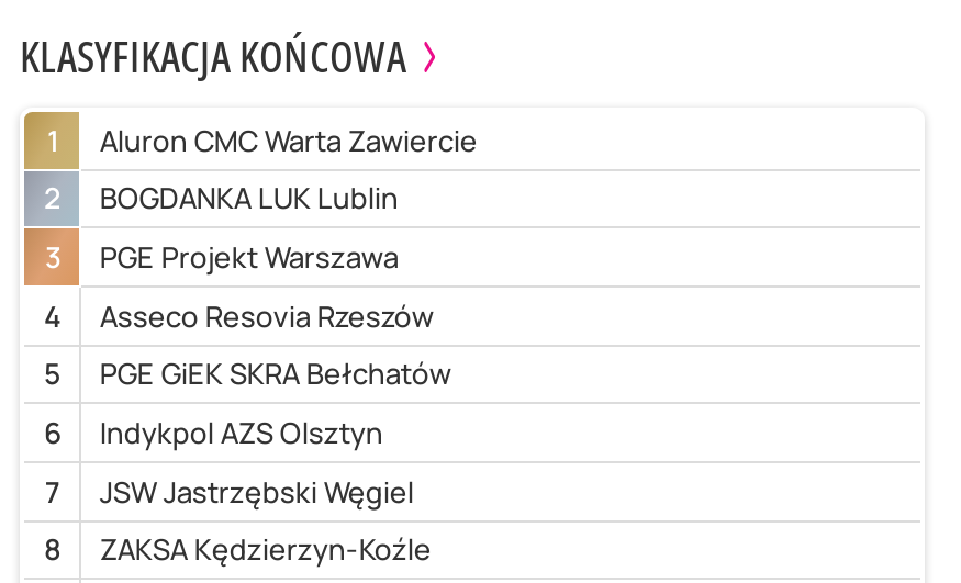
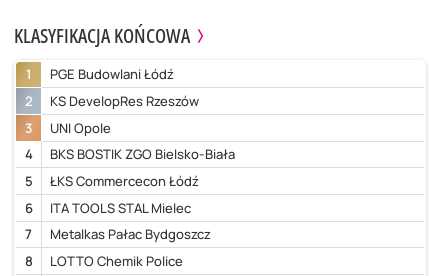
[100,121,477,160] Aluron CMC Warta Zawiercie -> [50,65,174,83] PGE Budowlani Łódź
[100,179,398,219] BOGDANKA LUK Lublin -> [50,92,199,110] KS DevelopRes Rzeszów
[100,238,398,277] PGE Projekt Warszawa -> [50,119,111,137] UNI Opole
[100,296,433,336] Asseco Resovia Rzeszów -> [50,145,235,163] BKS BOSTIK ZGO Bielsko-Biała
[100,355,451,394] PGE GiEK SKRA Bełchatów -> [50,172,199,190] ŁKS Commercecon Łódź
[100,413,383,453] Indykpol AZS Olsztyn -> [50,199,191,217] ITA TOOLS STAL Mielec
[100,472,414,511] JSW Jastrzębski Węgiel -> [50,225,211,243] Metalkas Pałac Bydgoszcz
[100,531,431,570] ZAKSA Kędzierzyn-Koźle -> [50,252,183,270] LOTTO Chemik Police

